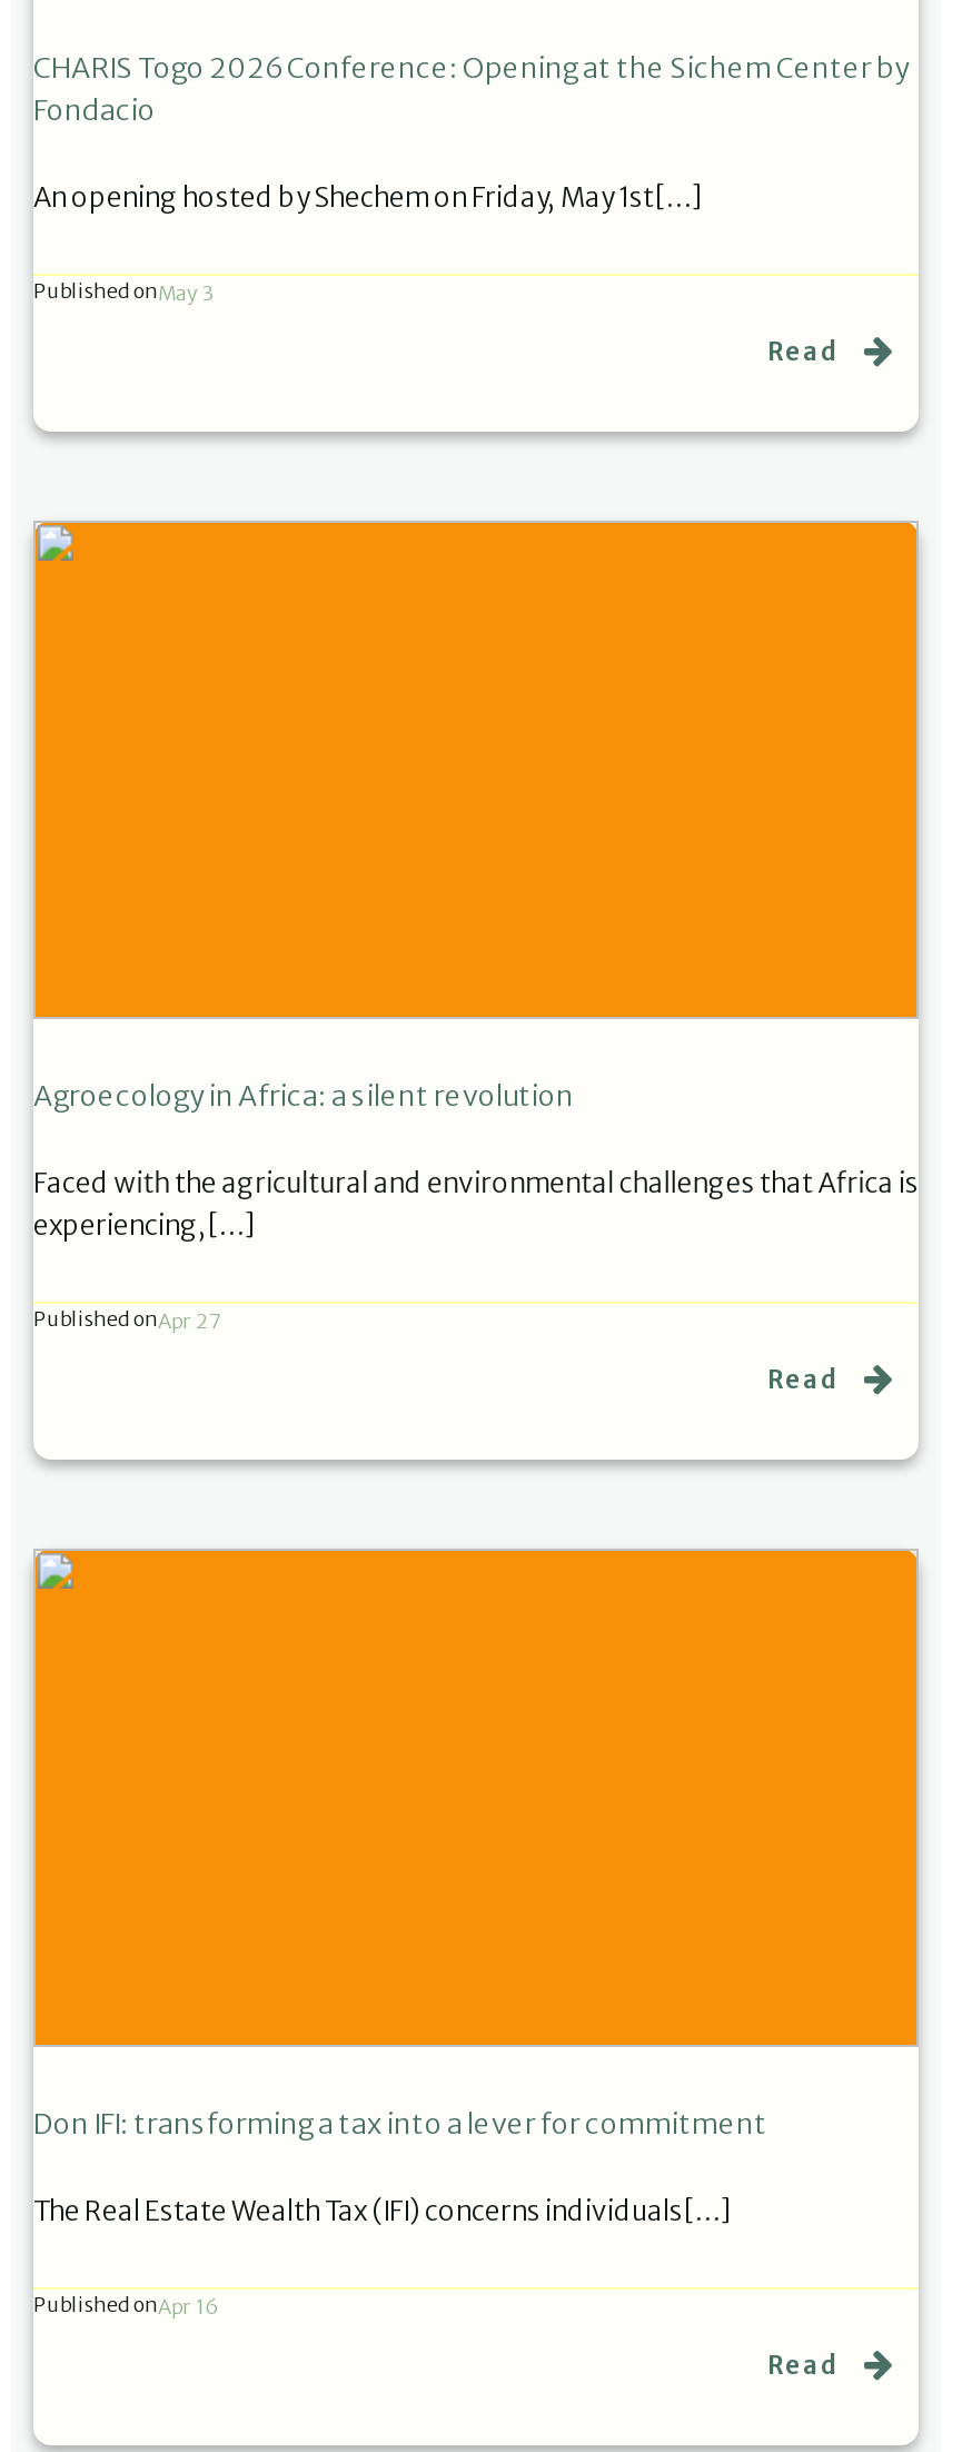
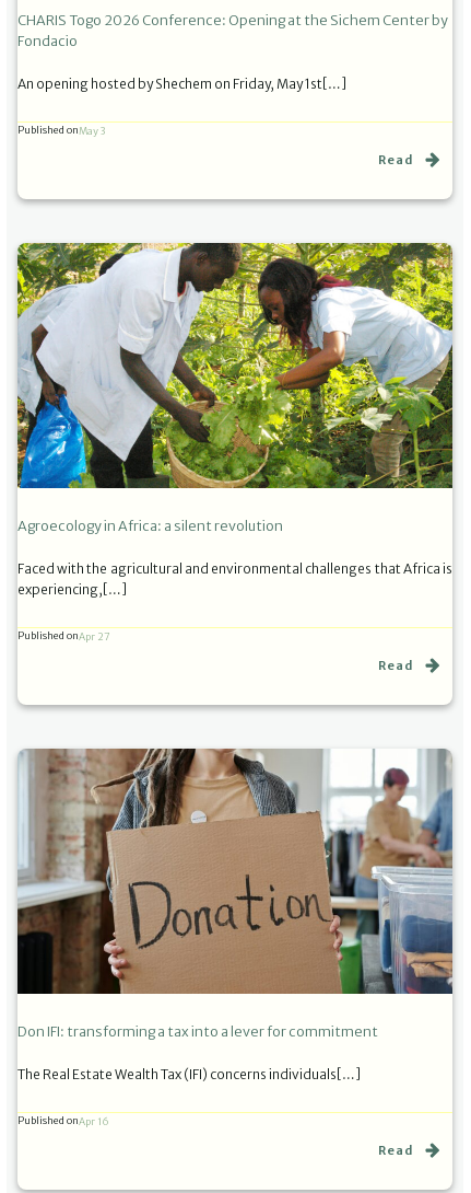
none -> [16,242,454,489] [image]
none -> [16,748,454,995] [image]

